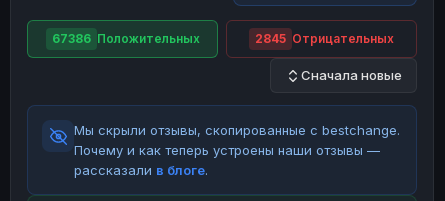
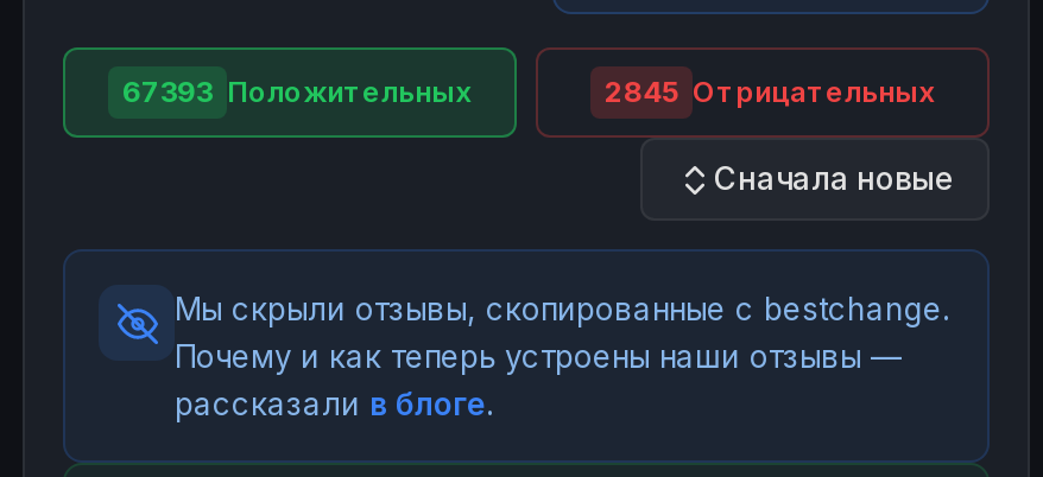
[51,31,199,46] 67386 Положительных -> [122,74,472,109] 67393 Положительных

